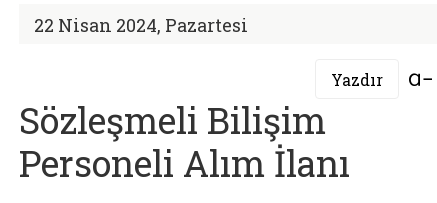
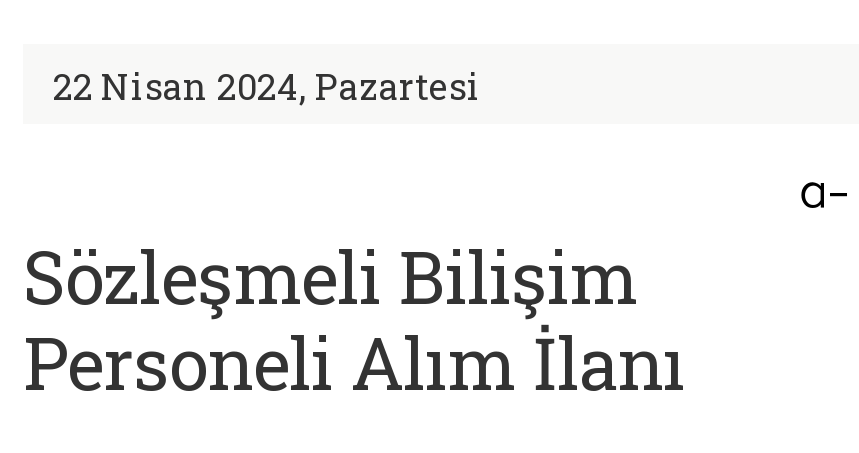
[331,68,383,89] Yazdır -> none

